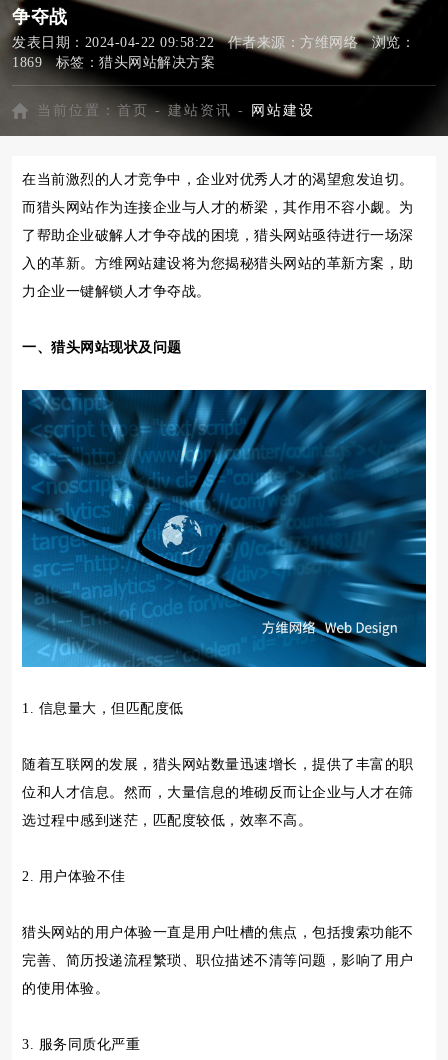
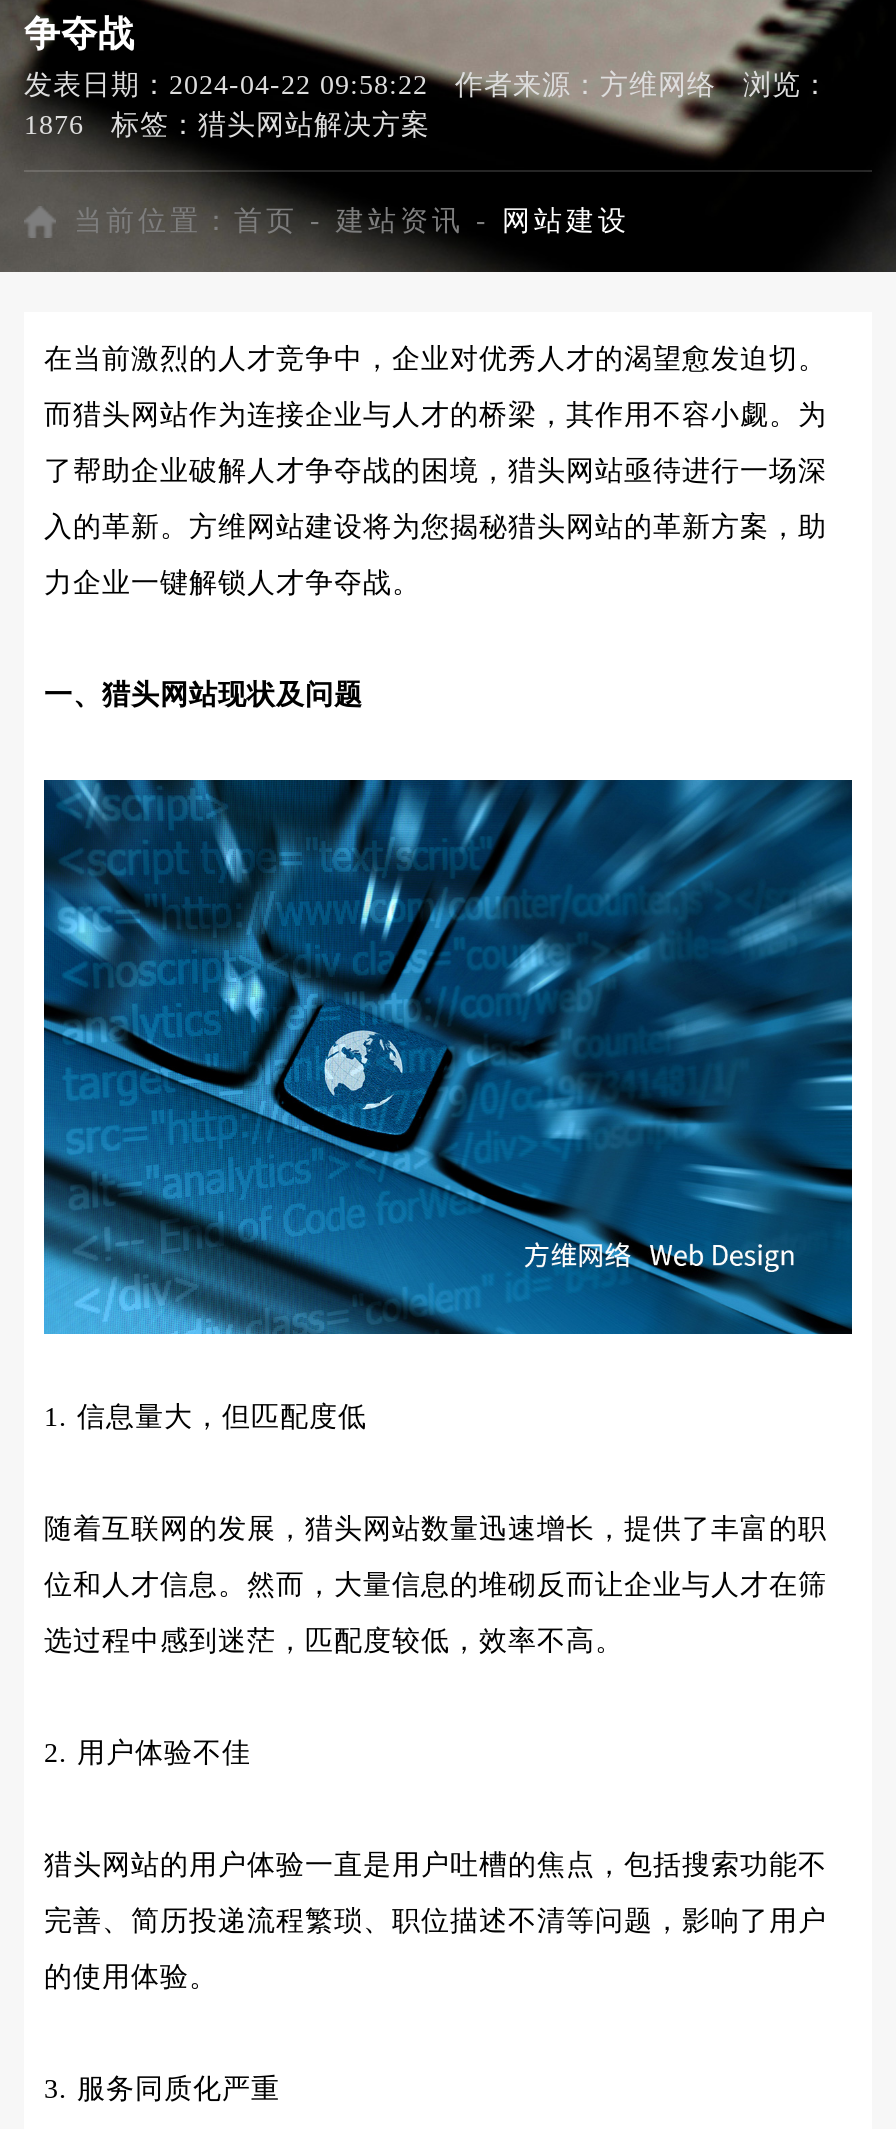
[12,55,215,70] 1869 标签：猎头网站解决方案 -> [24,110,430,140] 1876 标签：猎头网站解决方案

